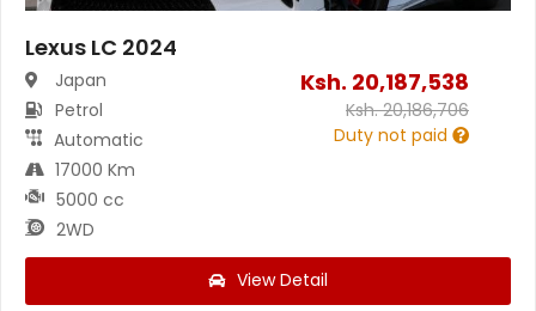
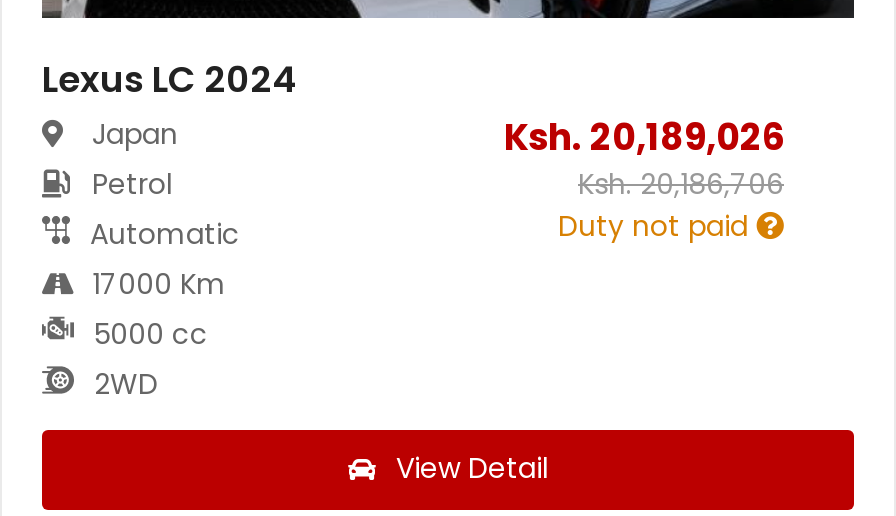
[300,66,469,96] Ksh. 20,187,538 -> [504,111,784,161] Ksh. 20,189,026

